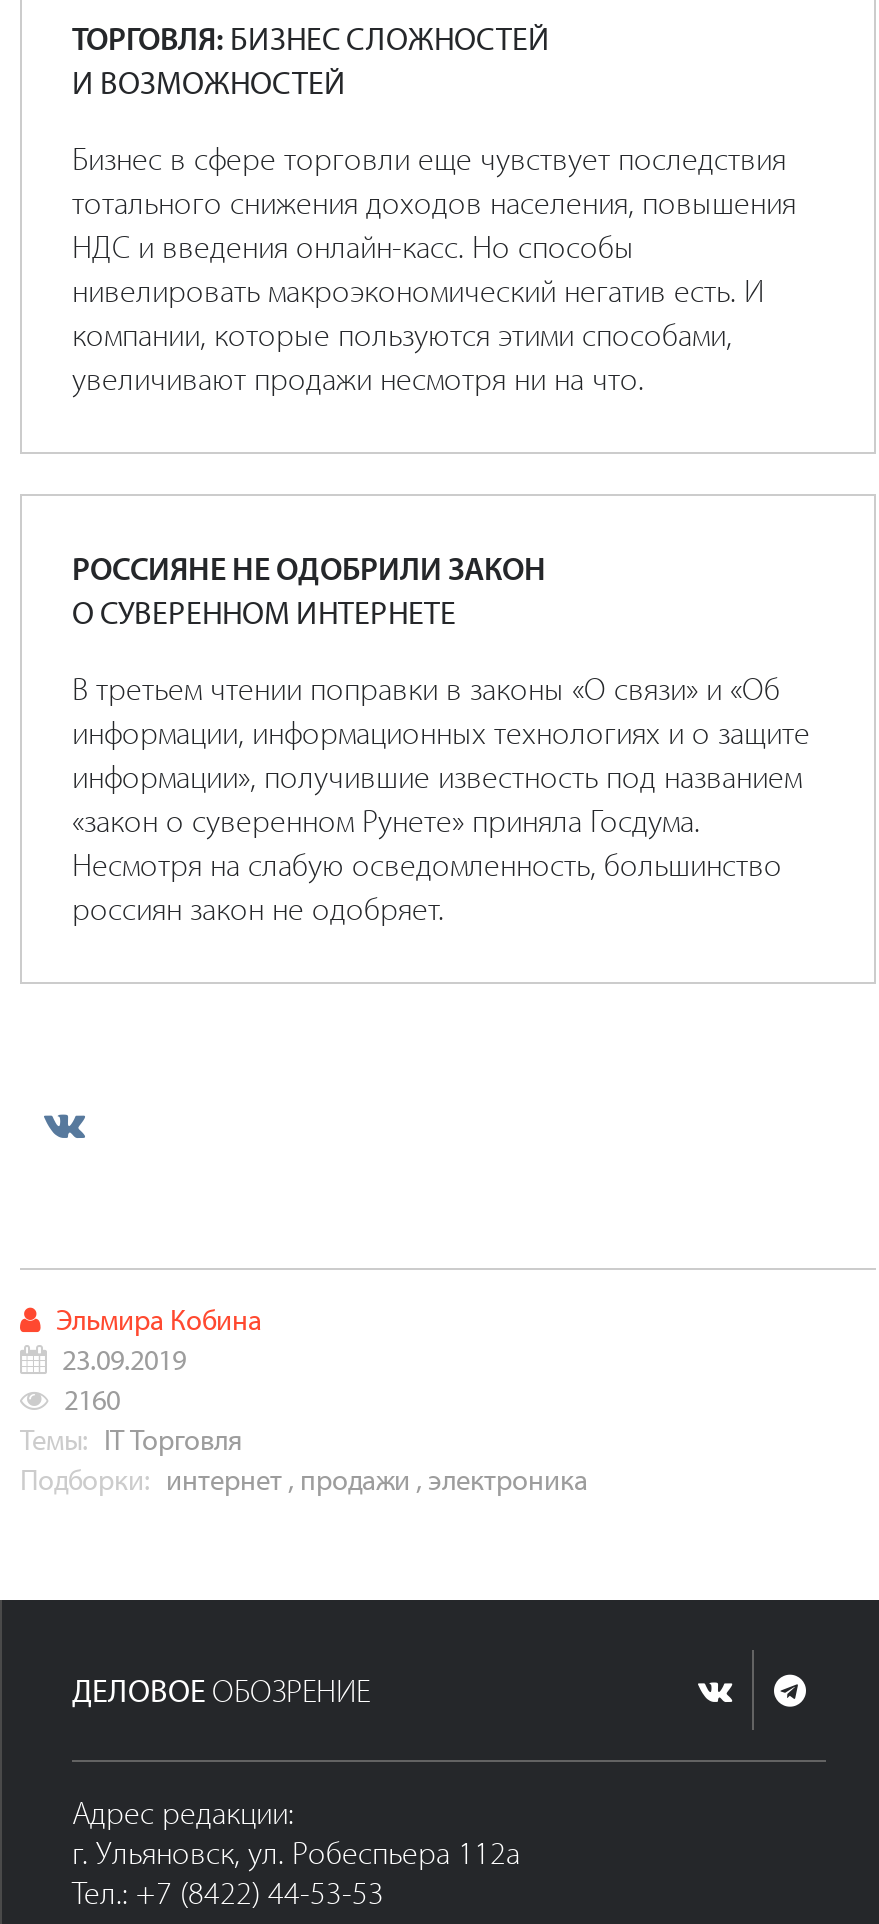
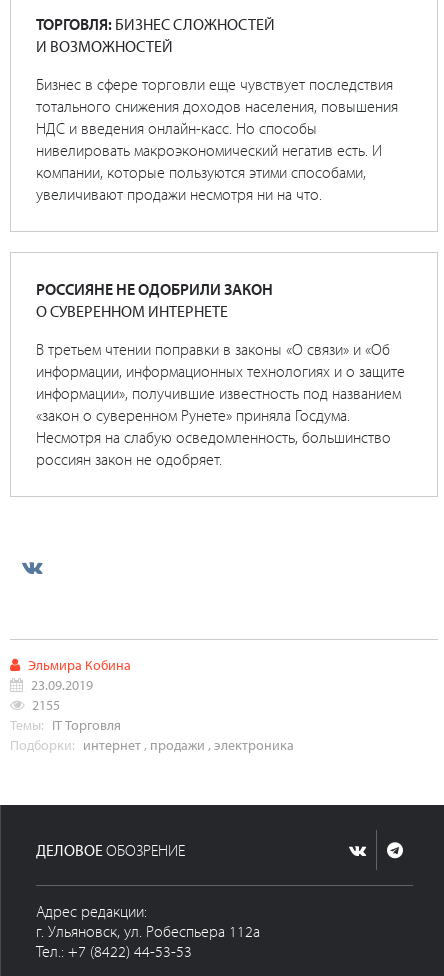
[58,1379,120,1417] 2160 -> [29,695,60,714] 2155

